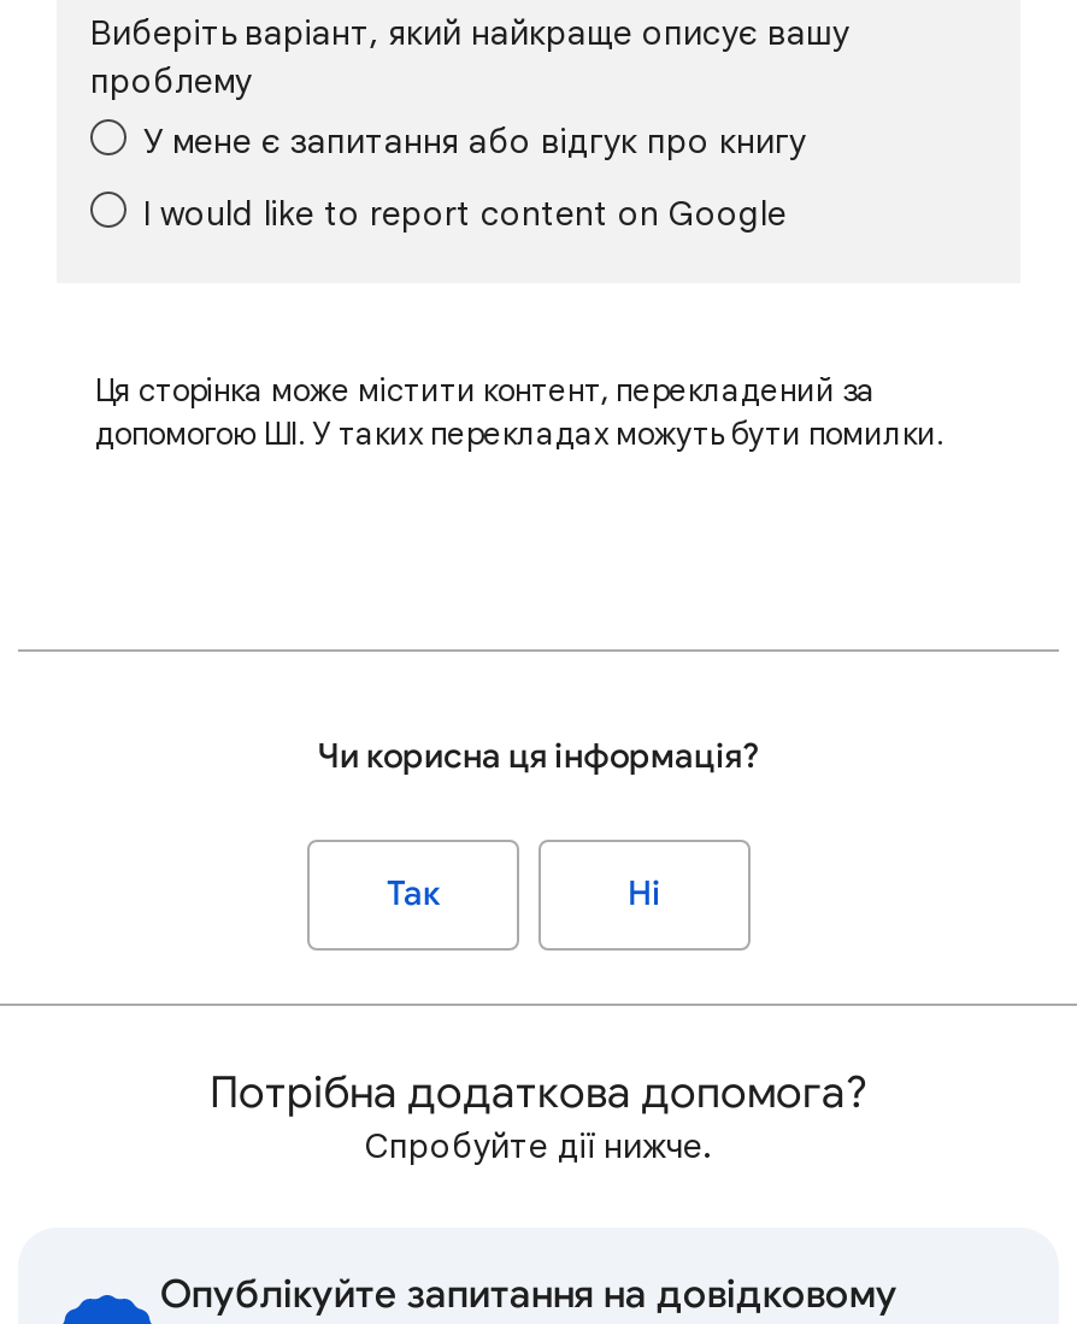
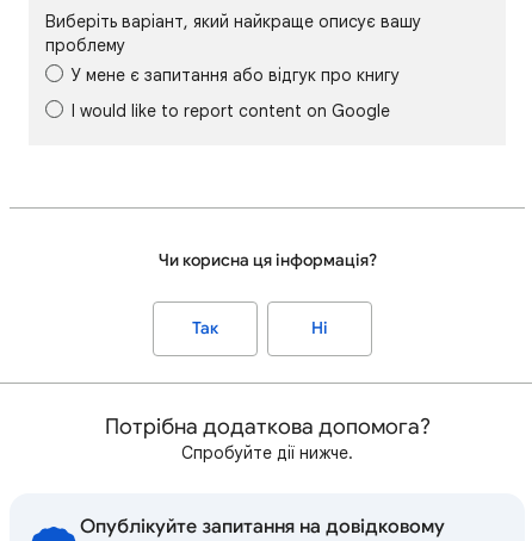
[95,370,943,454] Ця сторінка може містити контент, перекладений за | допомогою ШІ. У таких перекладах можуть бути помилки. -> none

